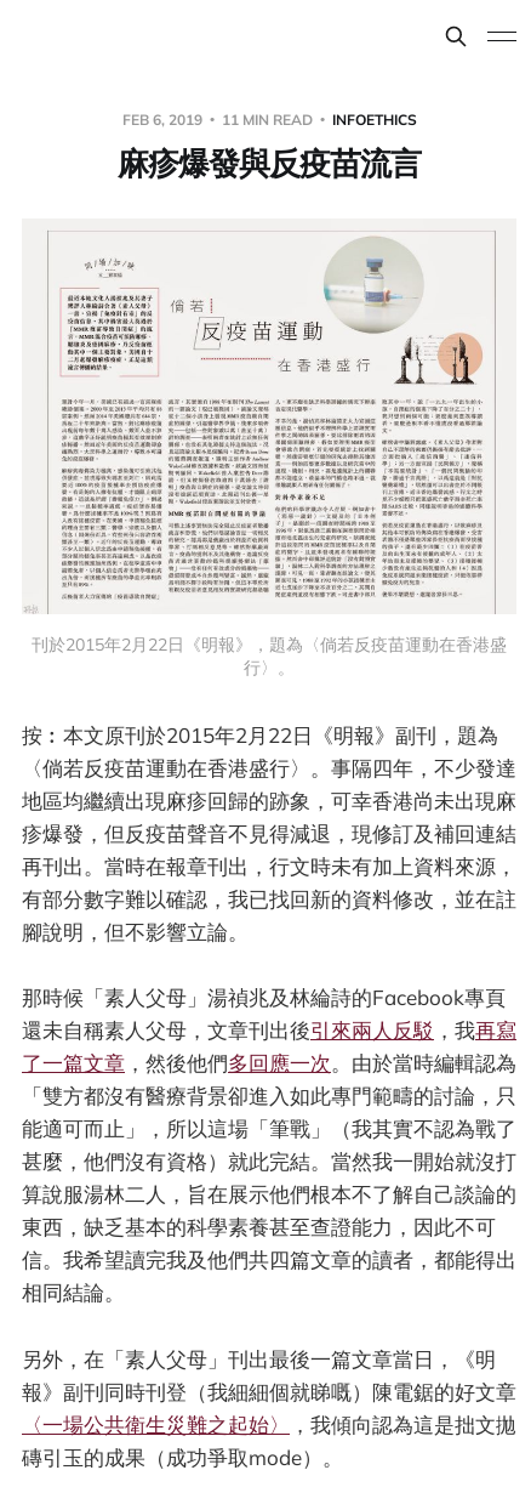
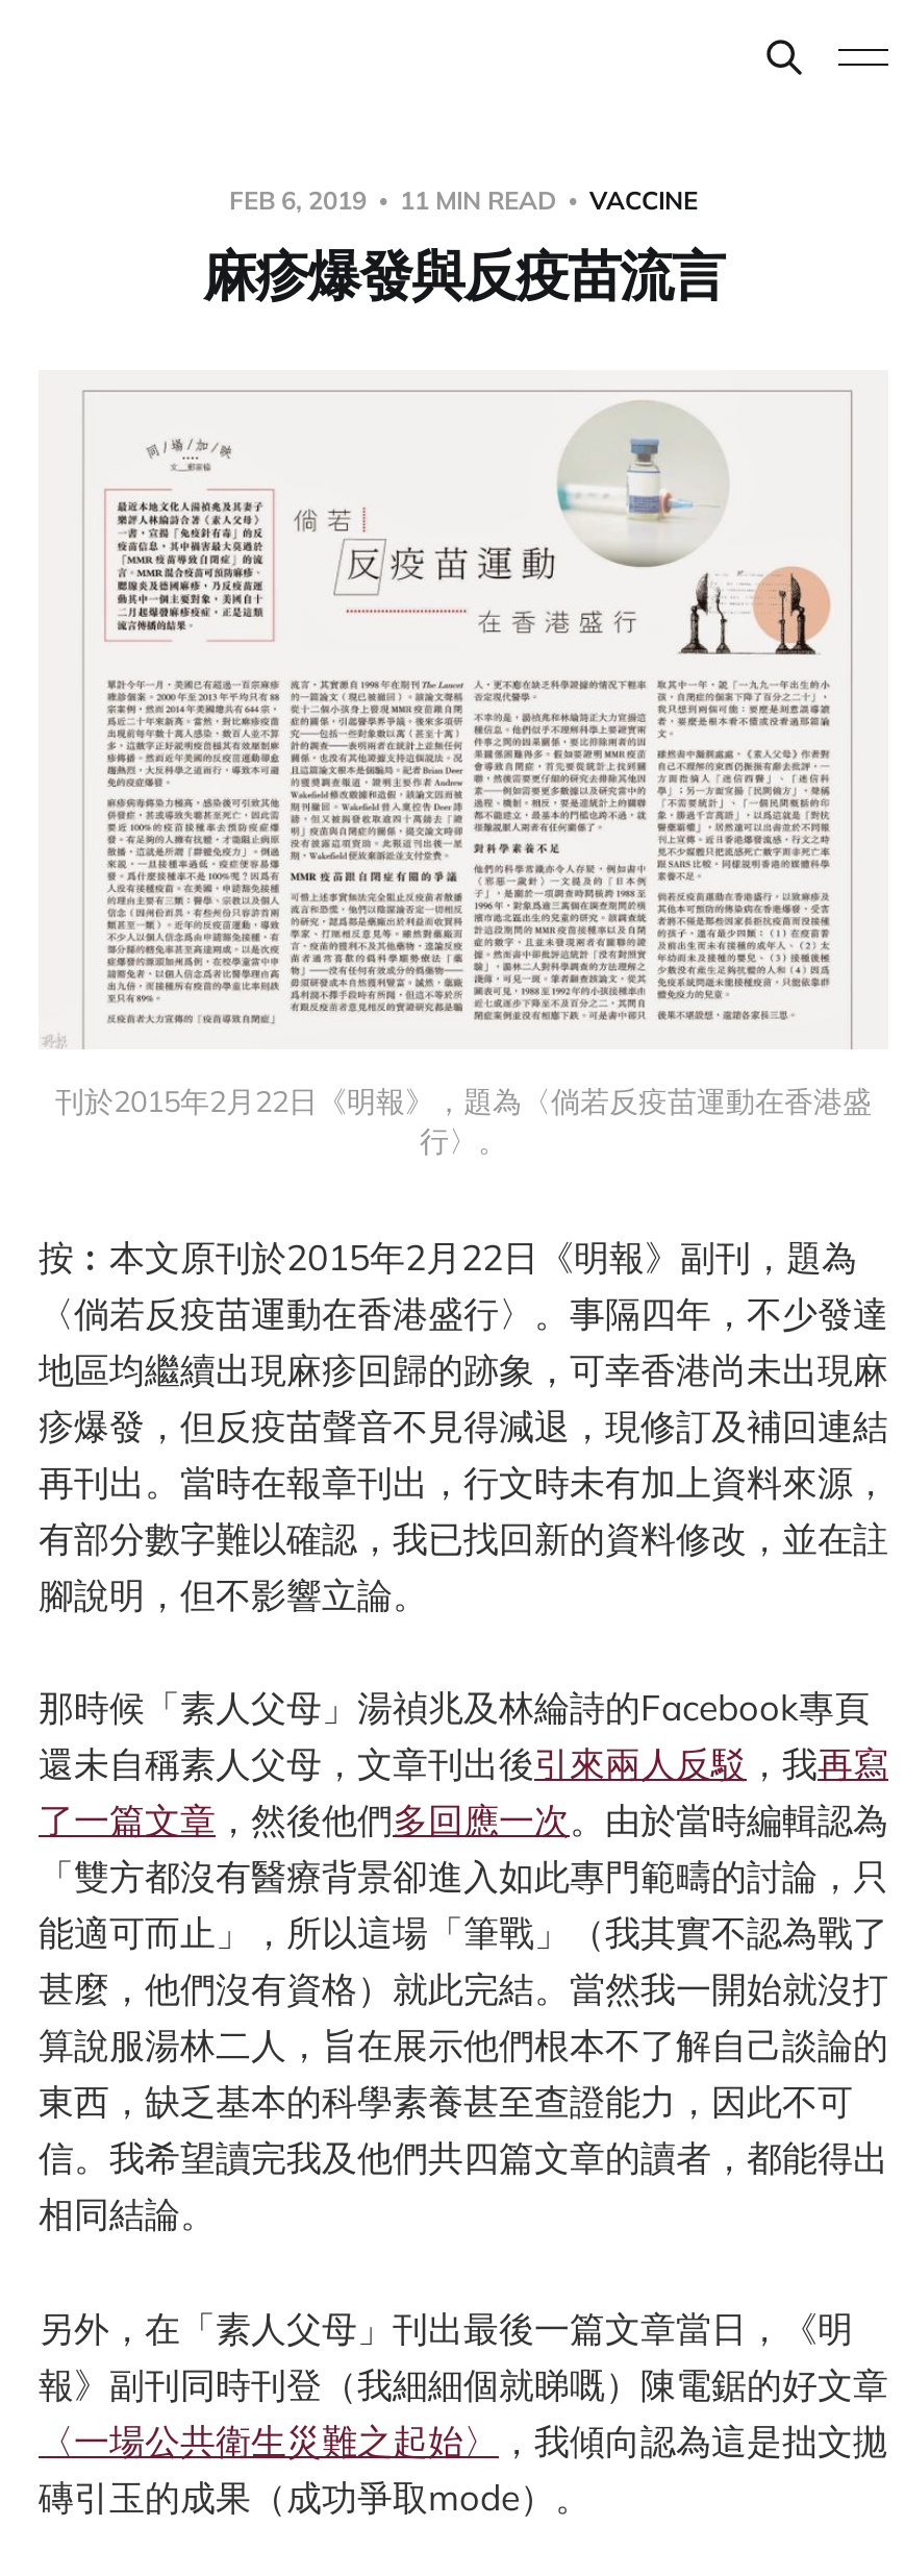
[332,110,416,129] INFOETHICS -> [589,184,698,216] VACCINE

